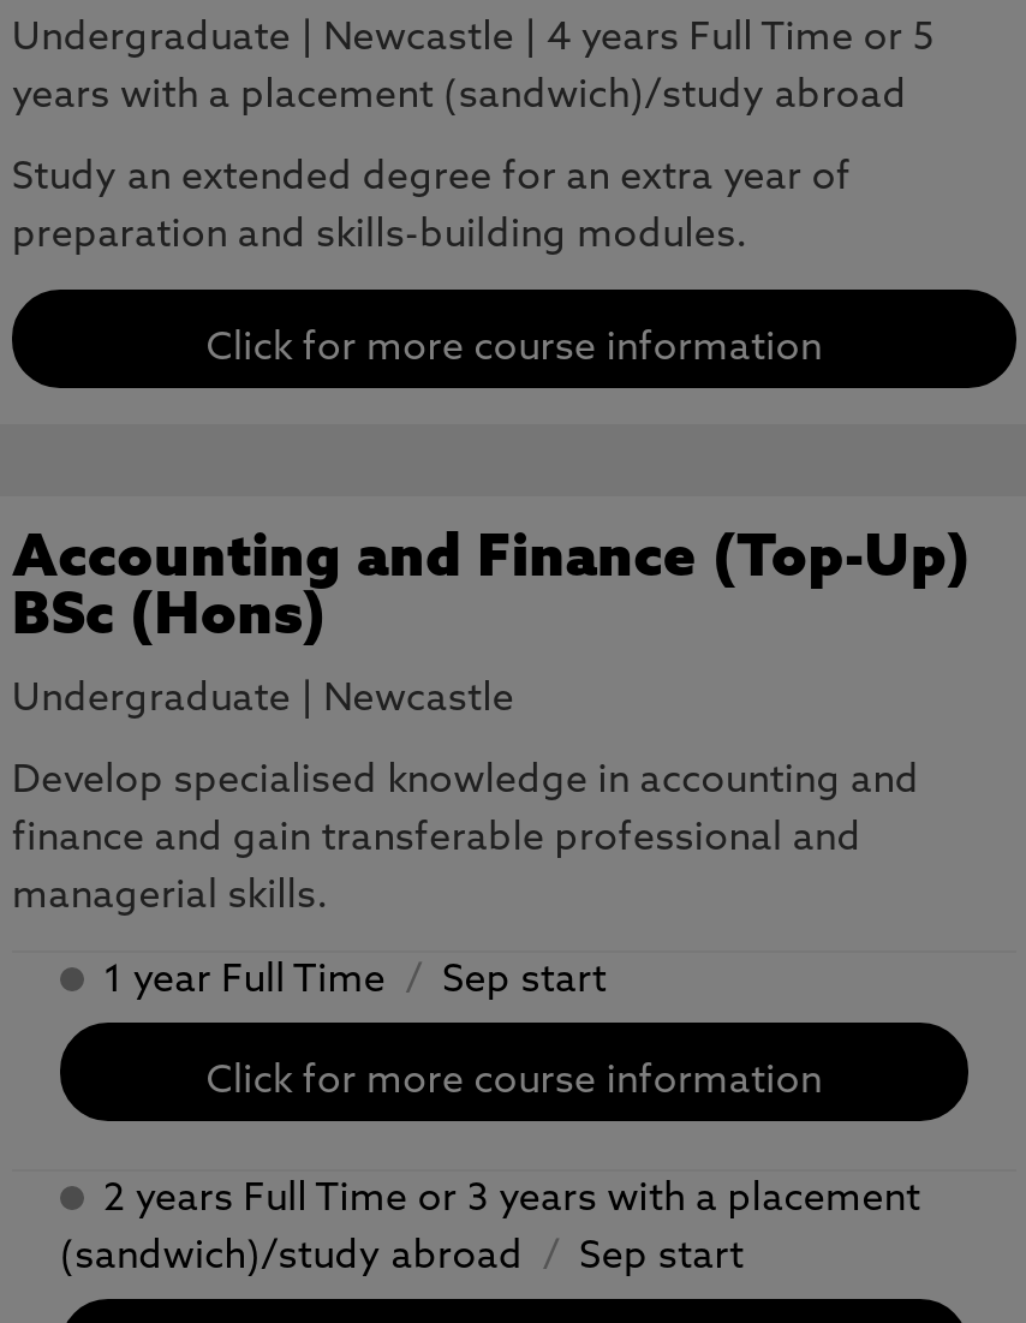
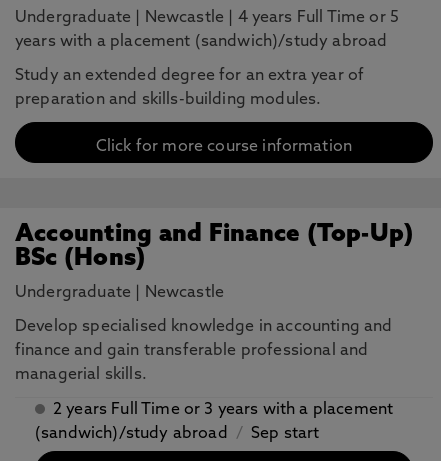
[103,963,822,1102] 1 year Full Time / Sep start | Click for more course information -> none

